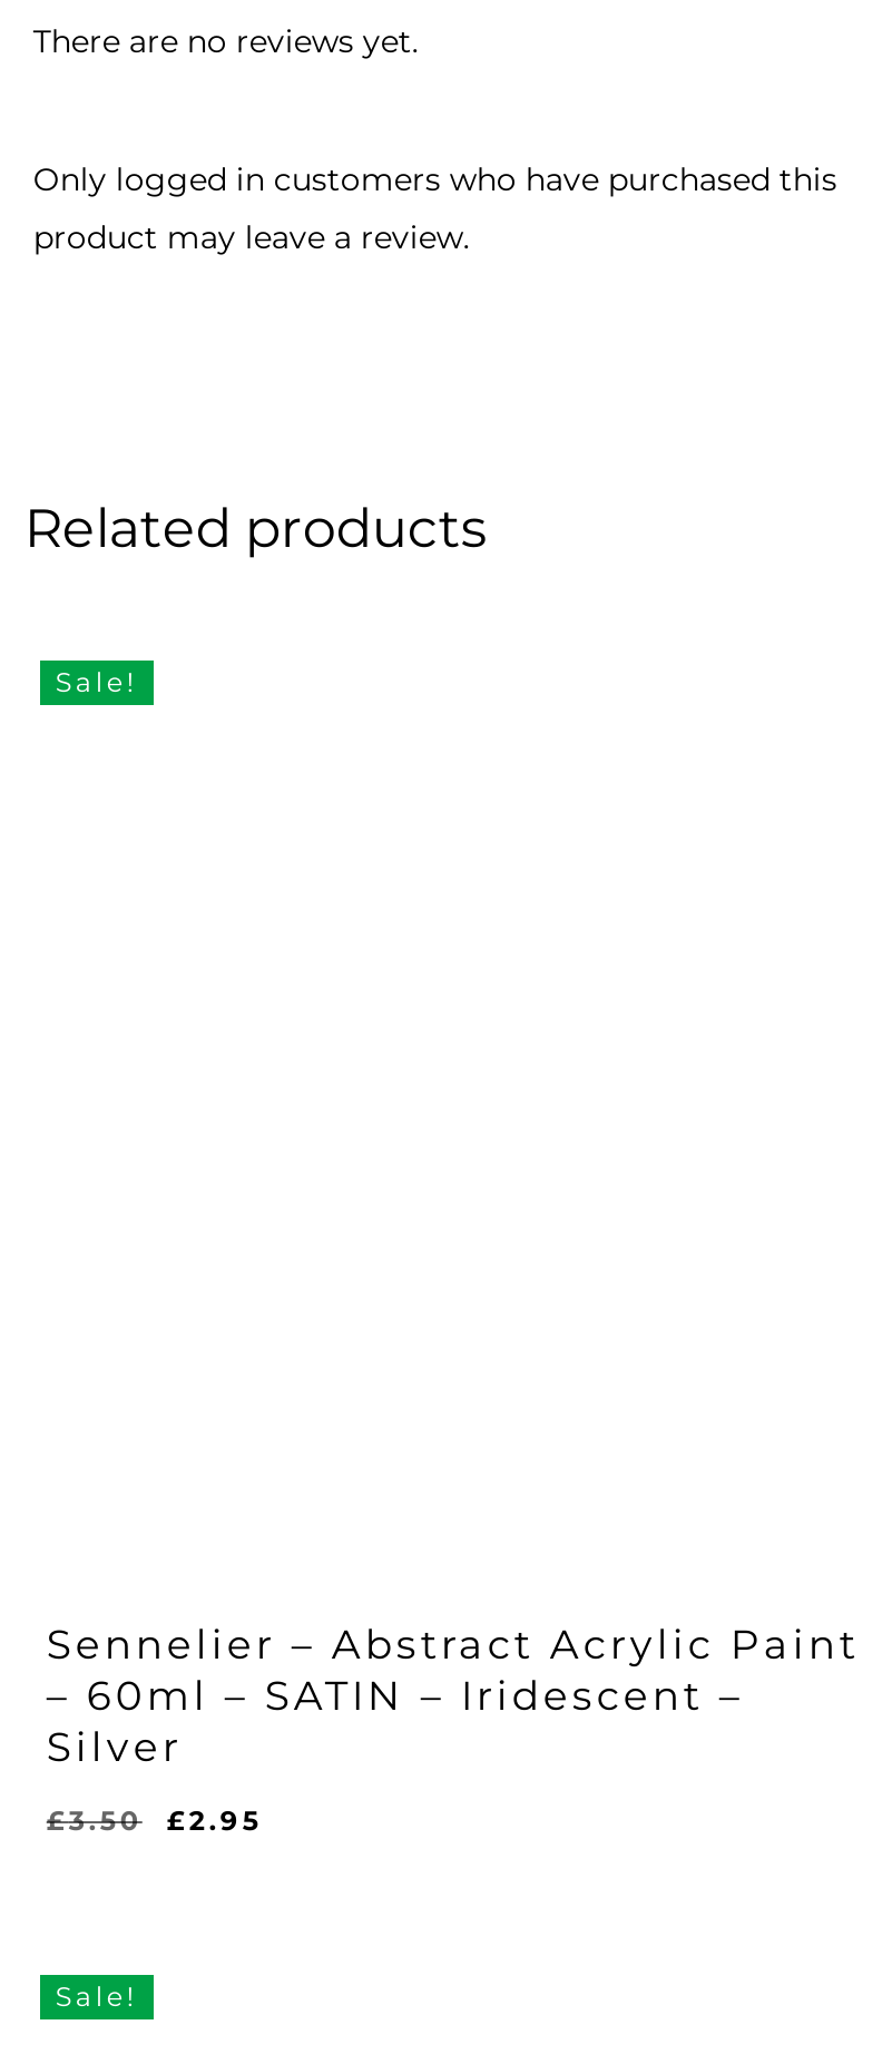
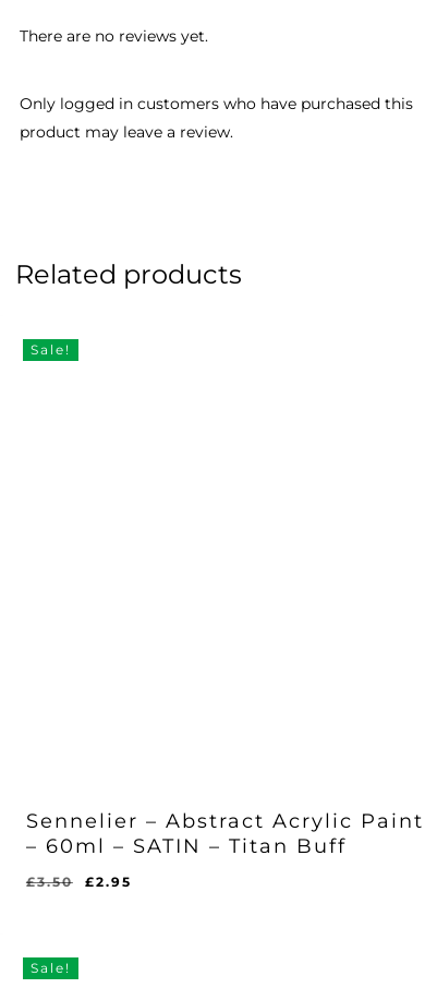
[47,1673,744,1773] – 60ml – SATIN – Iridescent – | Silver -> [26,835,346,859] – 60ml – SATIN – Titan Buff

